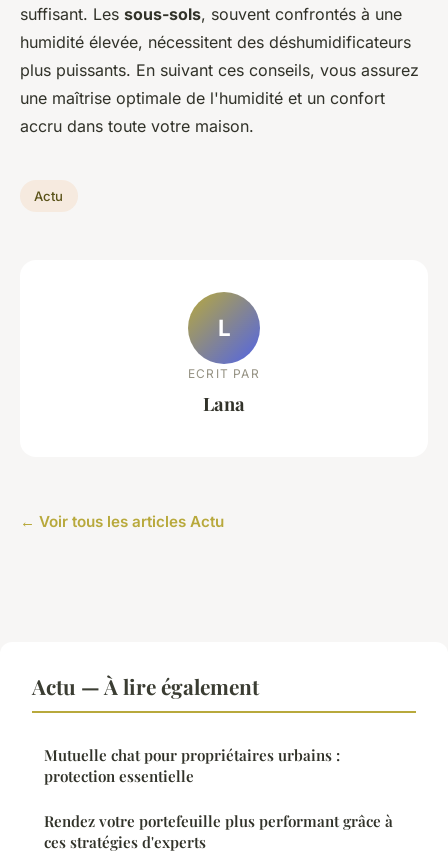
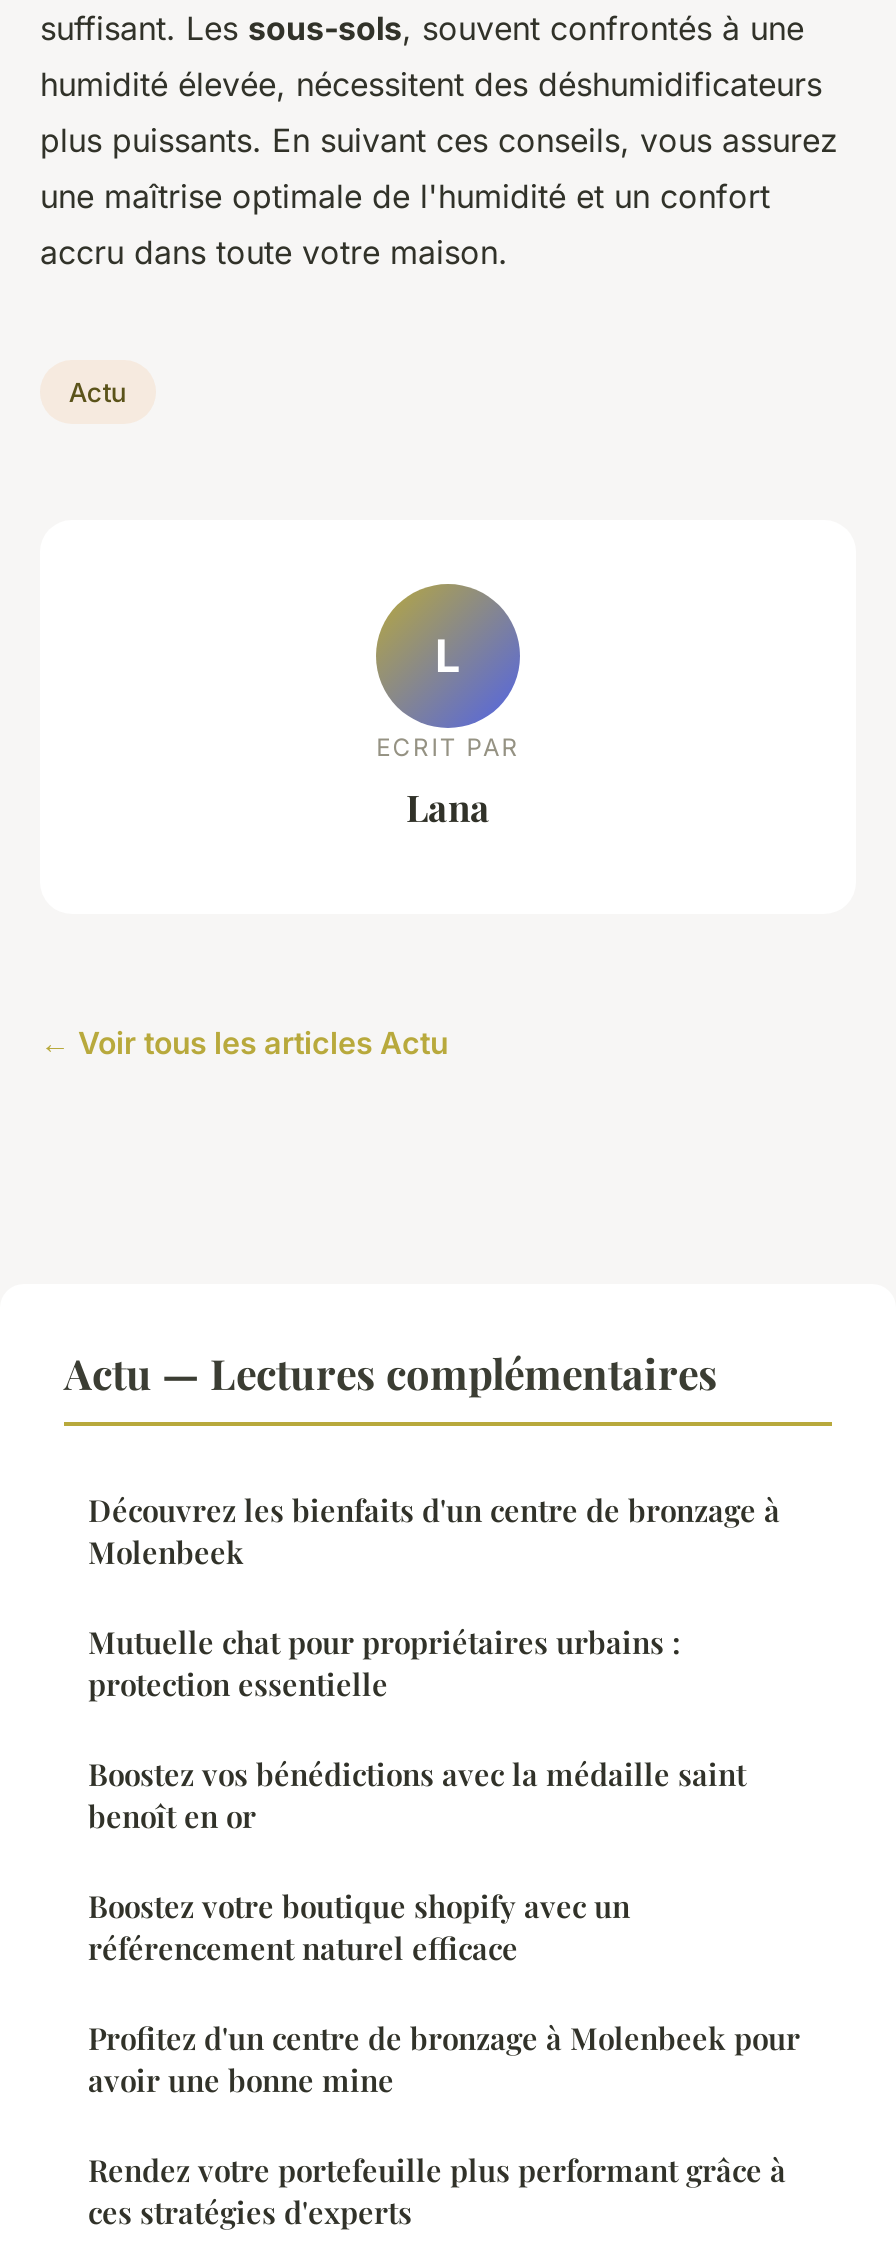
[32,672,259,700] Actu — À lire également -> [64,1344,780,1572] Actu — Lectures complémentaires | Découvrez les bienfaits d'un centre de bronzage à | Molenbeek
none -> [88,1754,800,2100] Boostez vos bénédictions avec la médaille saint | benoît en or | Boostez votre boutique shopify avec un | référencement naturel efficace | Profitez d'un centre de bronzage à Molenbeek pour | avoir une bonne mine

